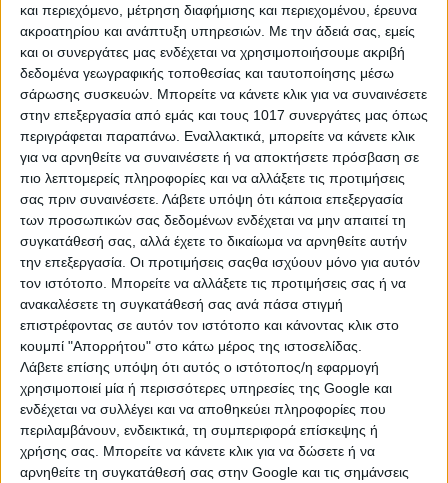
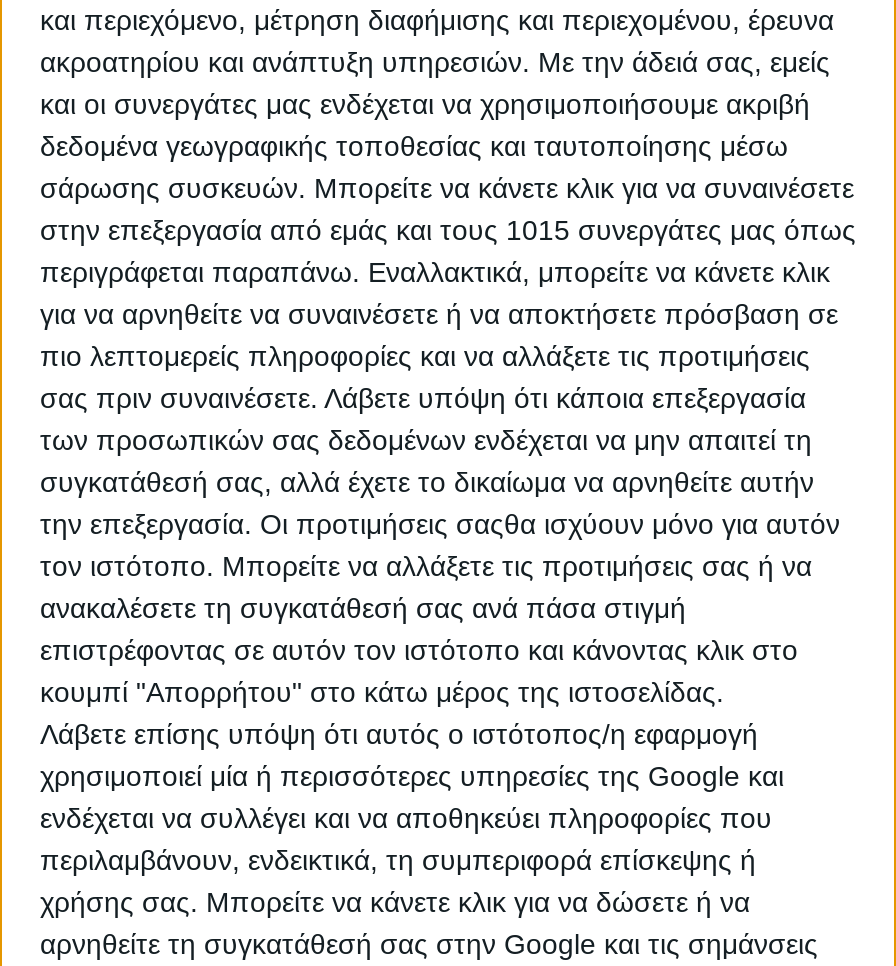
[20,107,428,123] στην επεξεργασία από εμάς και τους 1017 συνεργάτες μας όπως -> [40,215,856,247] στην επεξεργασία από εμάς και τους 1015 συνεργάτες μας όπως

